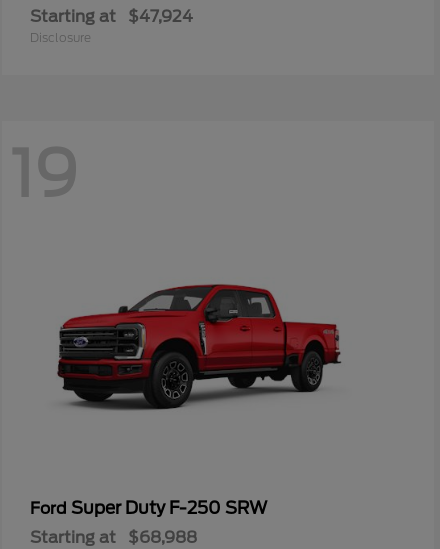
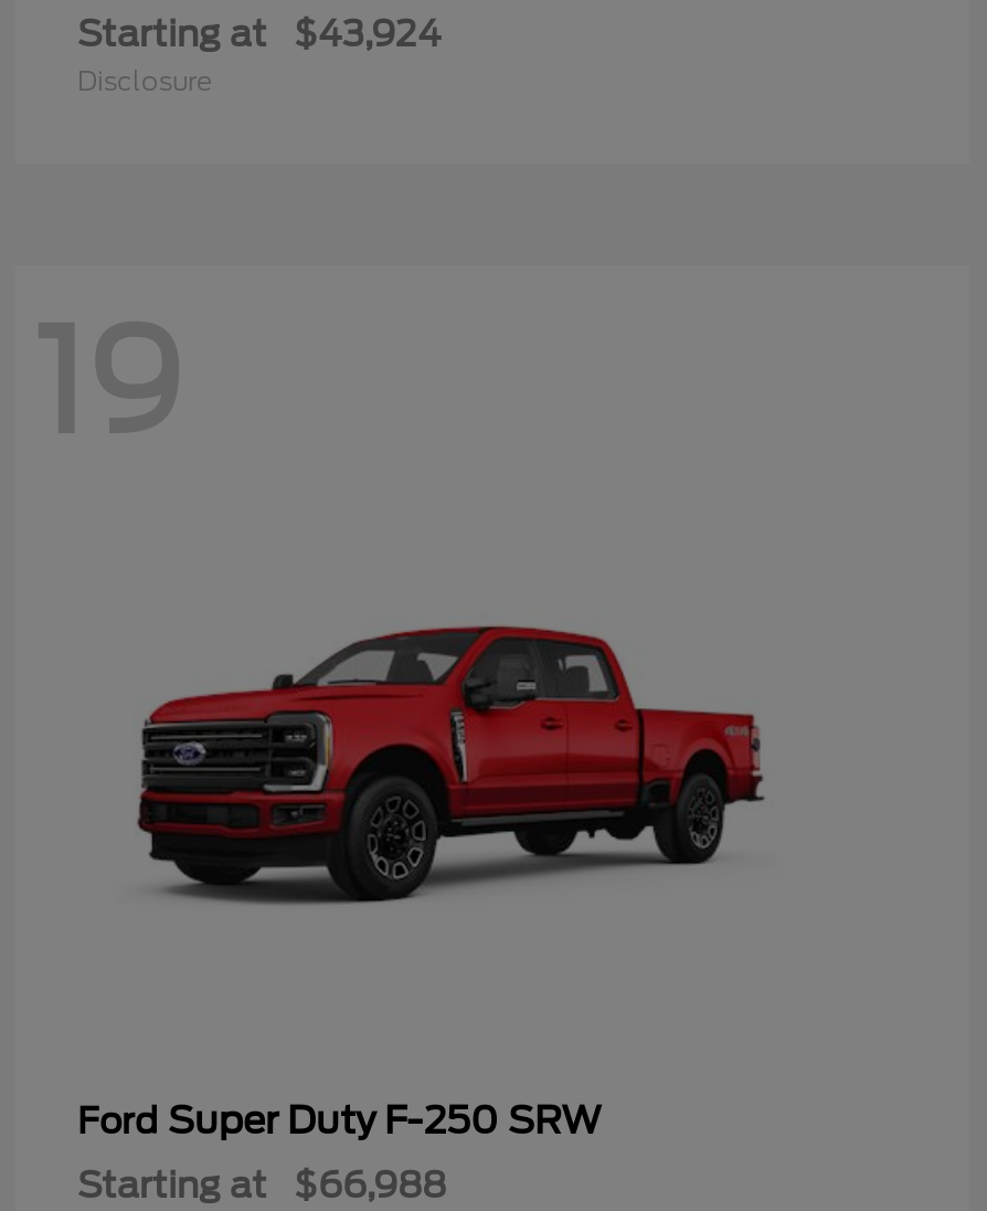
[30,7,193,26] Starting at $47,924 -> [77,14,442,56] Starting at $43,924
[30,528,197,547] Starting at $68,988 -> [77,1165,446,1207] Starting at $66,988

